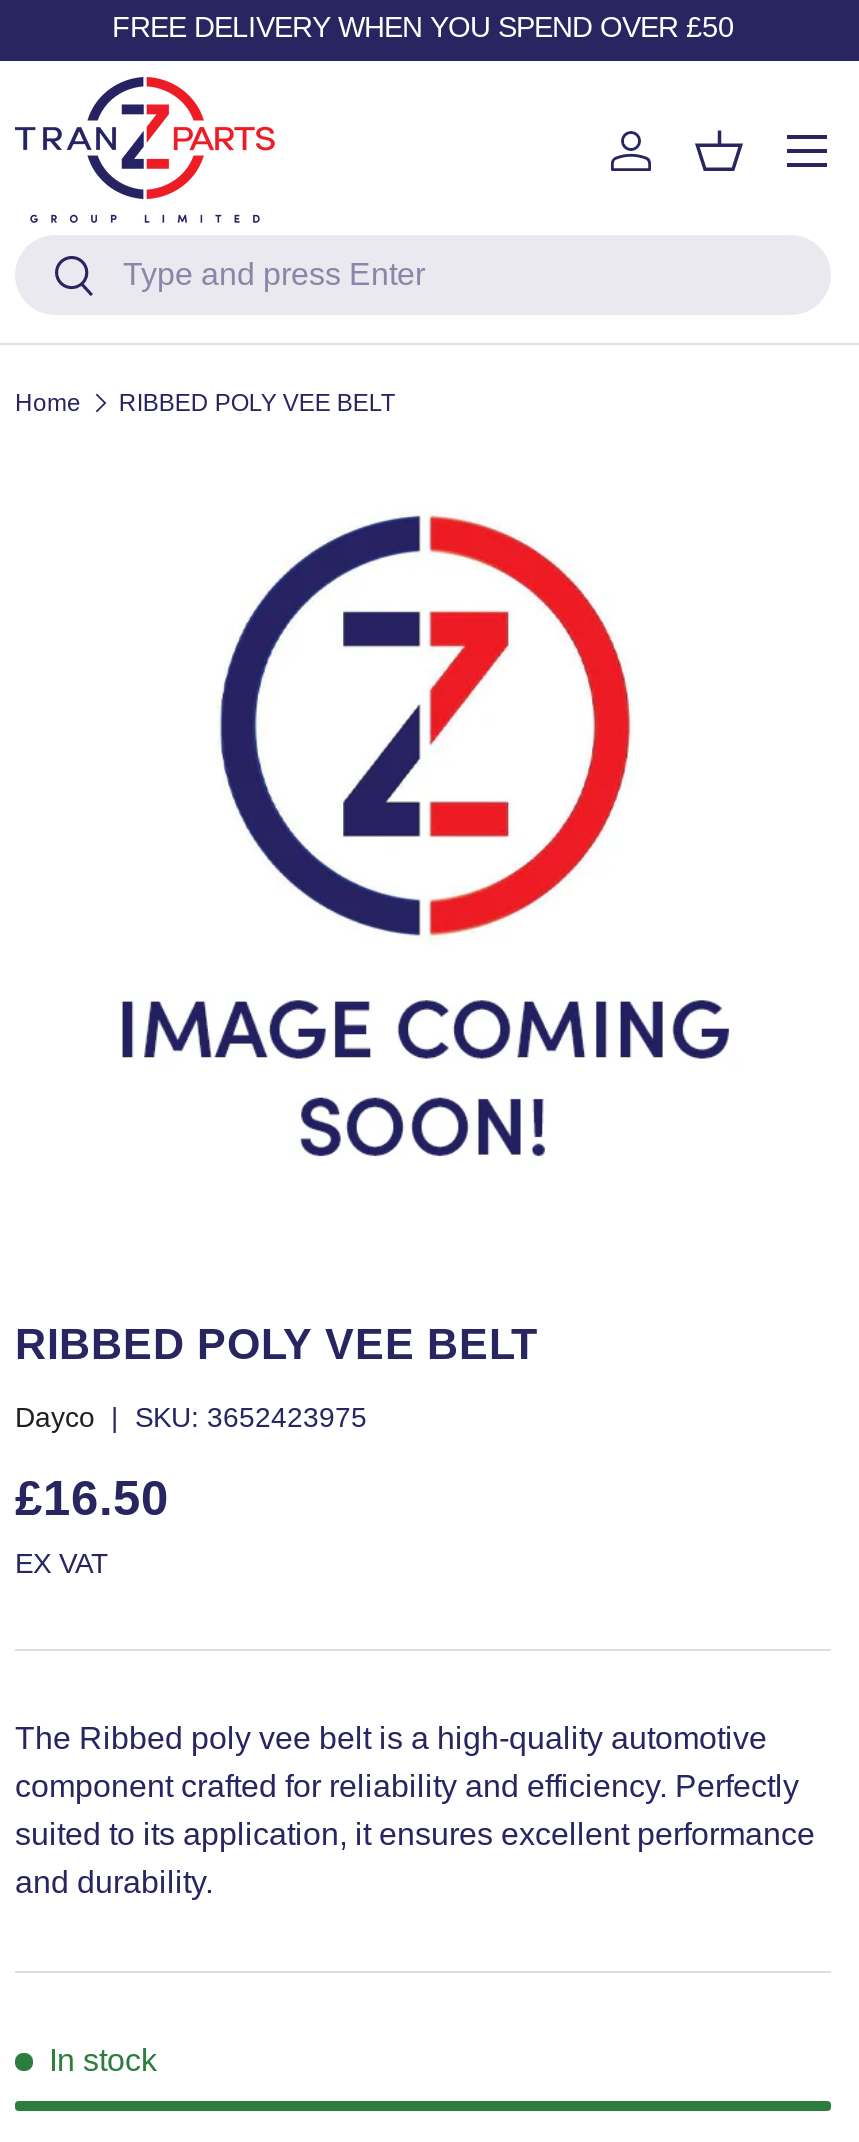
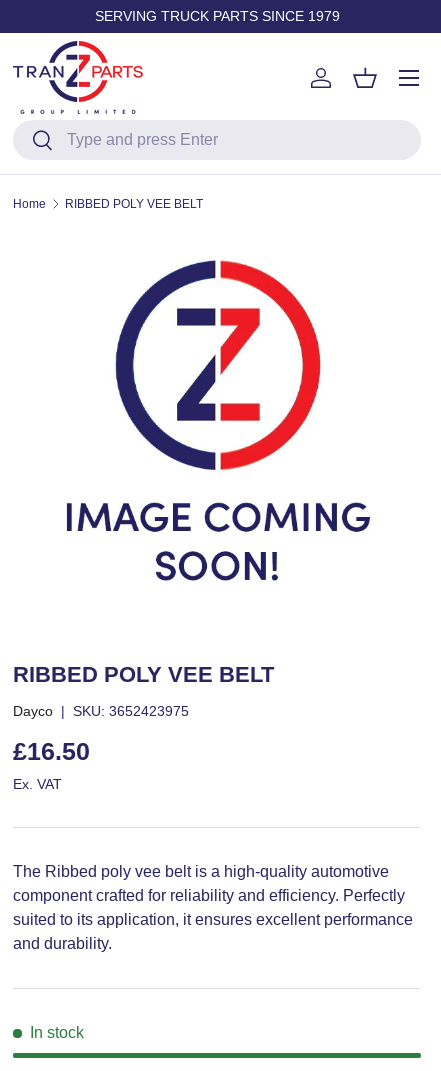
[112,11,734,43] FREE DELIVERY WHEN YOU SPEND OVER £50 -> [94,8,339,24] SERVING TRUCK PARTS SINCE 1979
[15,1547,109,1579] EX VAT -> [13,776,62,792] Ex. VAT

